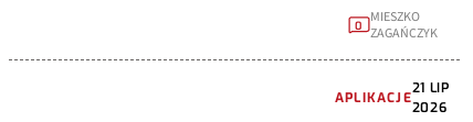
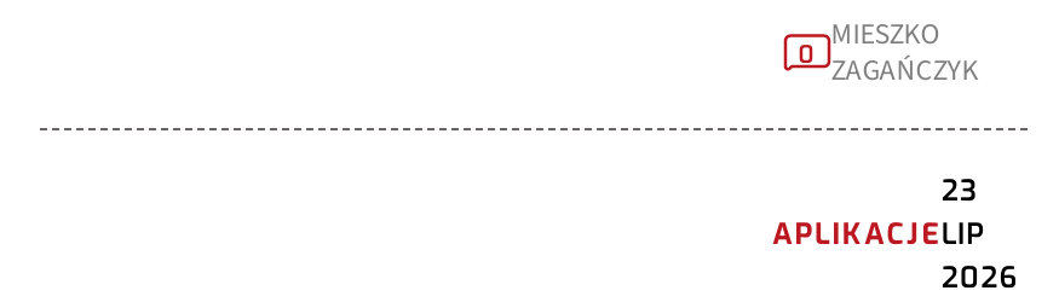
[412,79,449,97] 21 LIP -> [941,172,984,254] 23 | LIP

